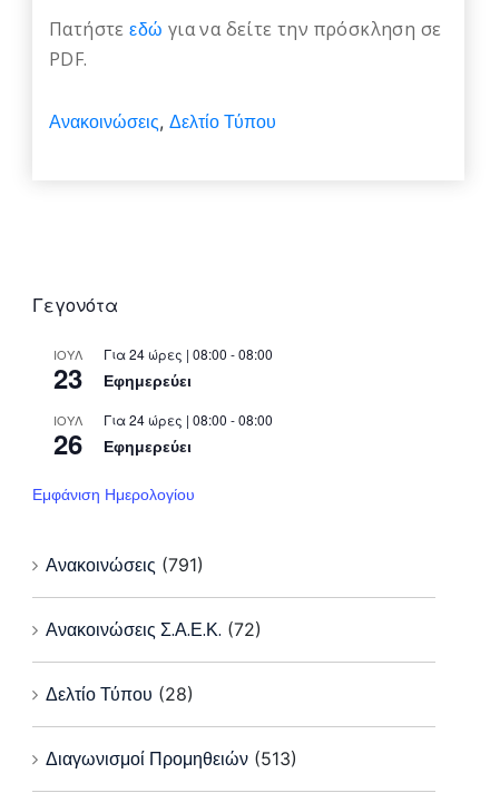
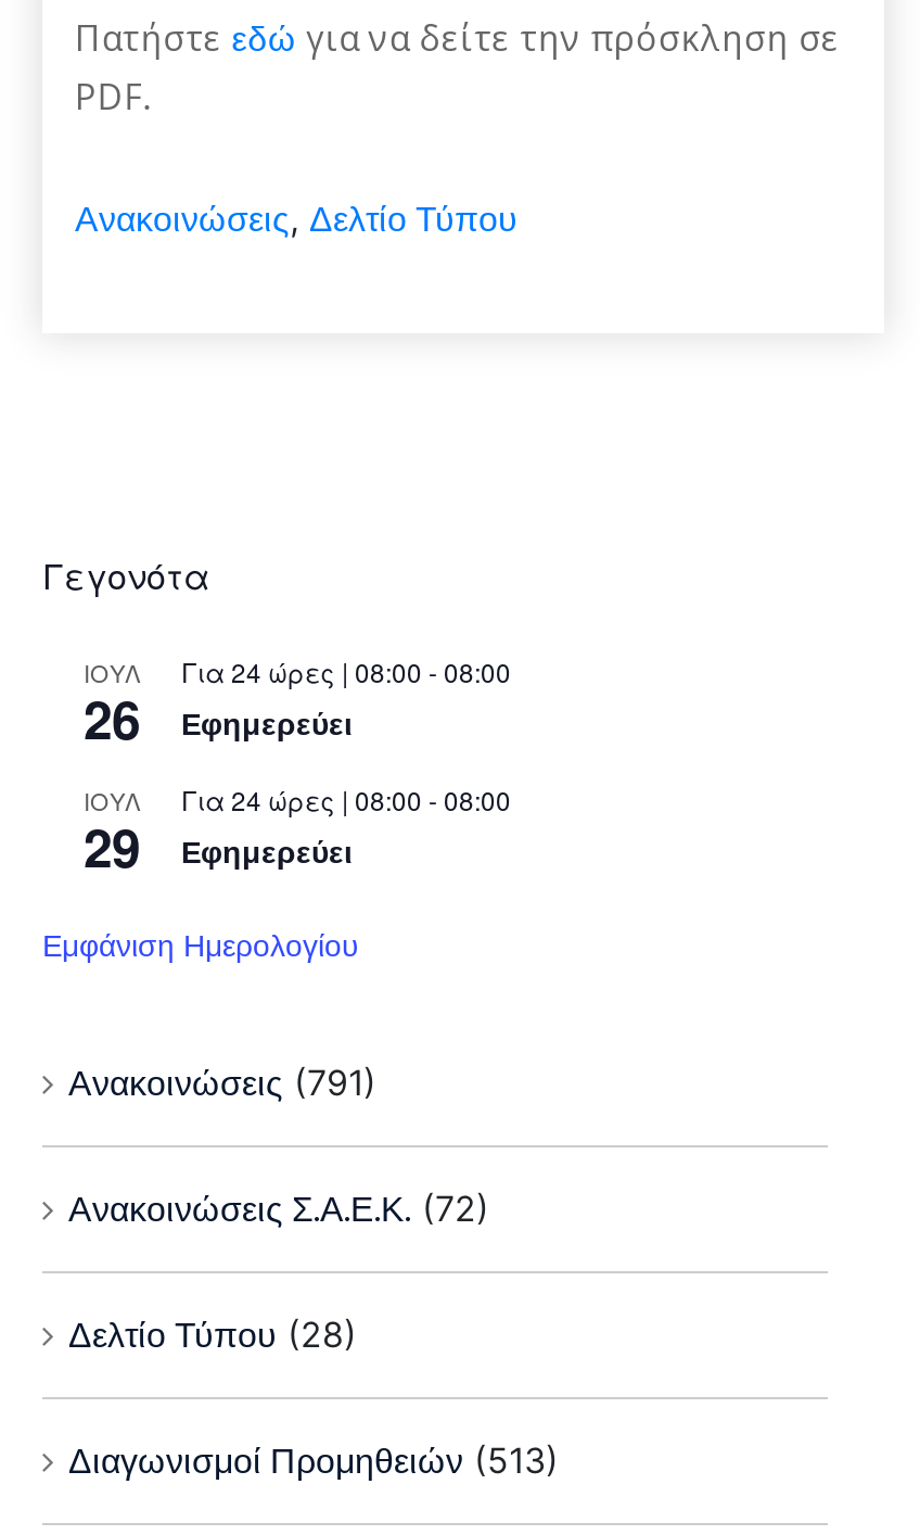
[53,359,192,397] 23 Εφημερεύει -> [84,682,353,756] 26 Εφημερεύει
[53,425,192,463] 26 Εφημερεύει -> [84,810,353,884] 29 Εφημερεύει

